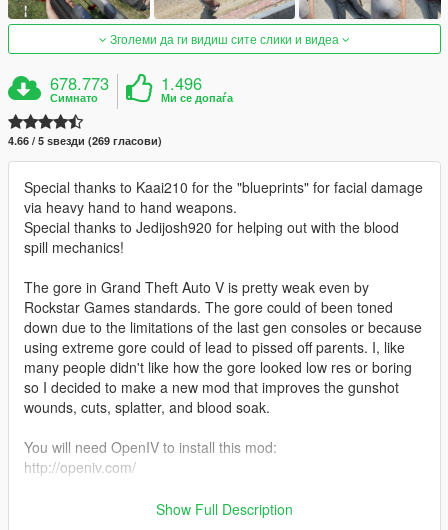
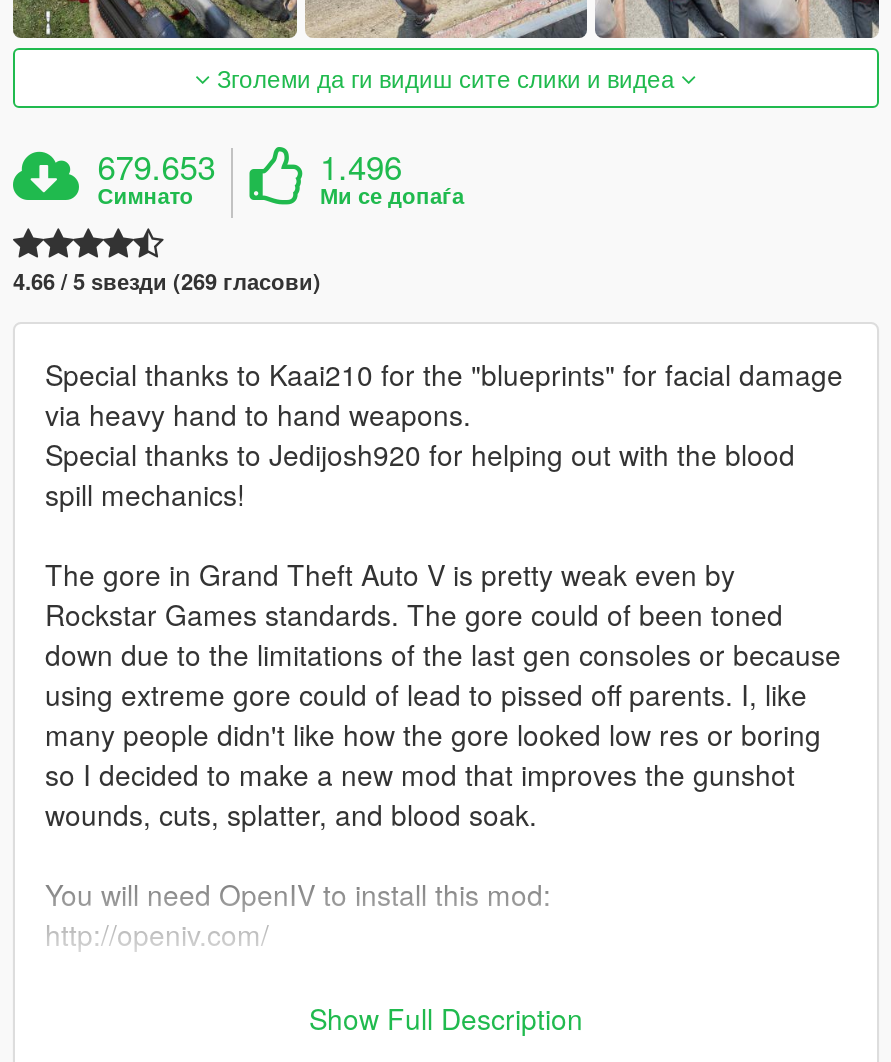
[50,71,109,95] 678.773 -> [97,142,215,190] 679.653

